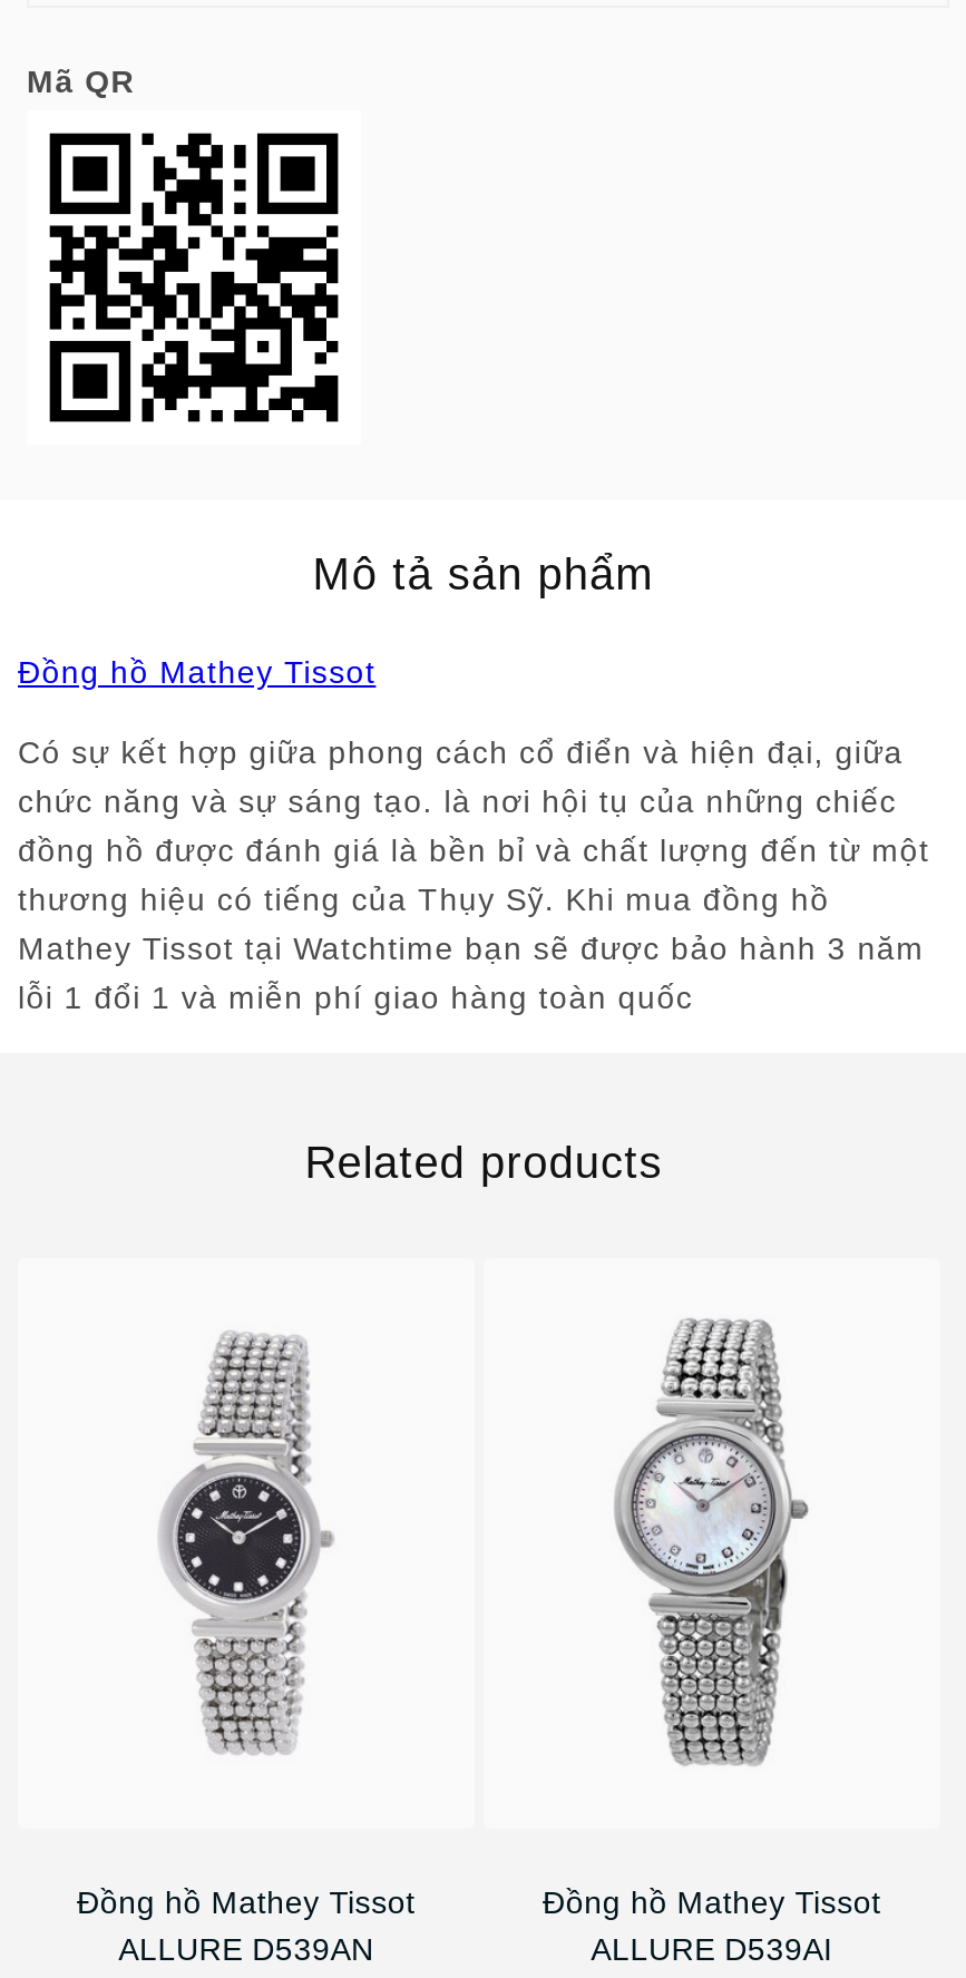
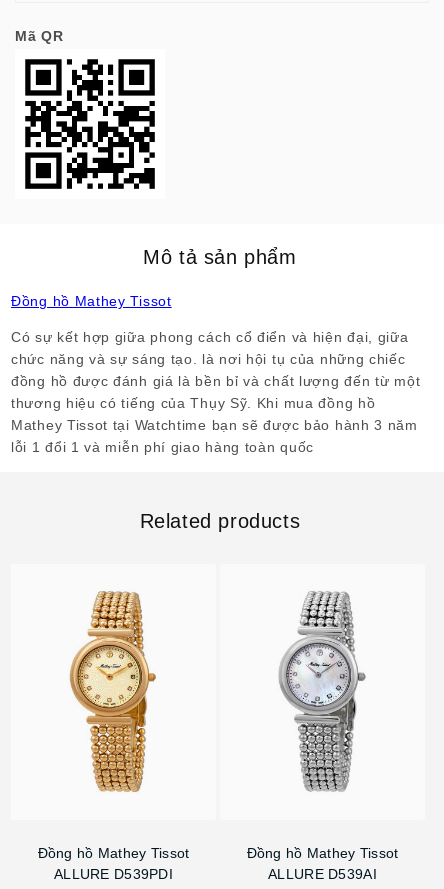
[149,1321,339,1766] [image] -> [69,590,157,793] [image]
[119,1931,374,1967] ALLURE D539AN -> [54,866,173,882] ALLURE D539PDI

